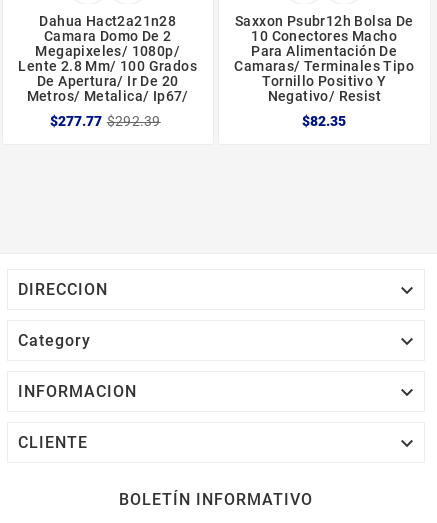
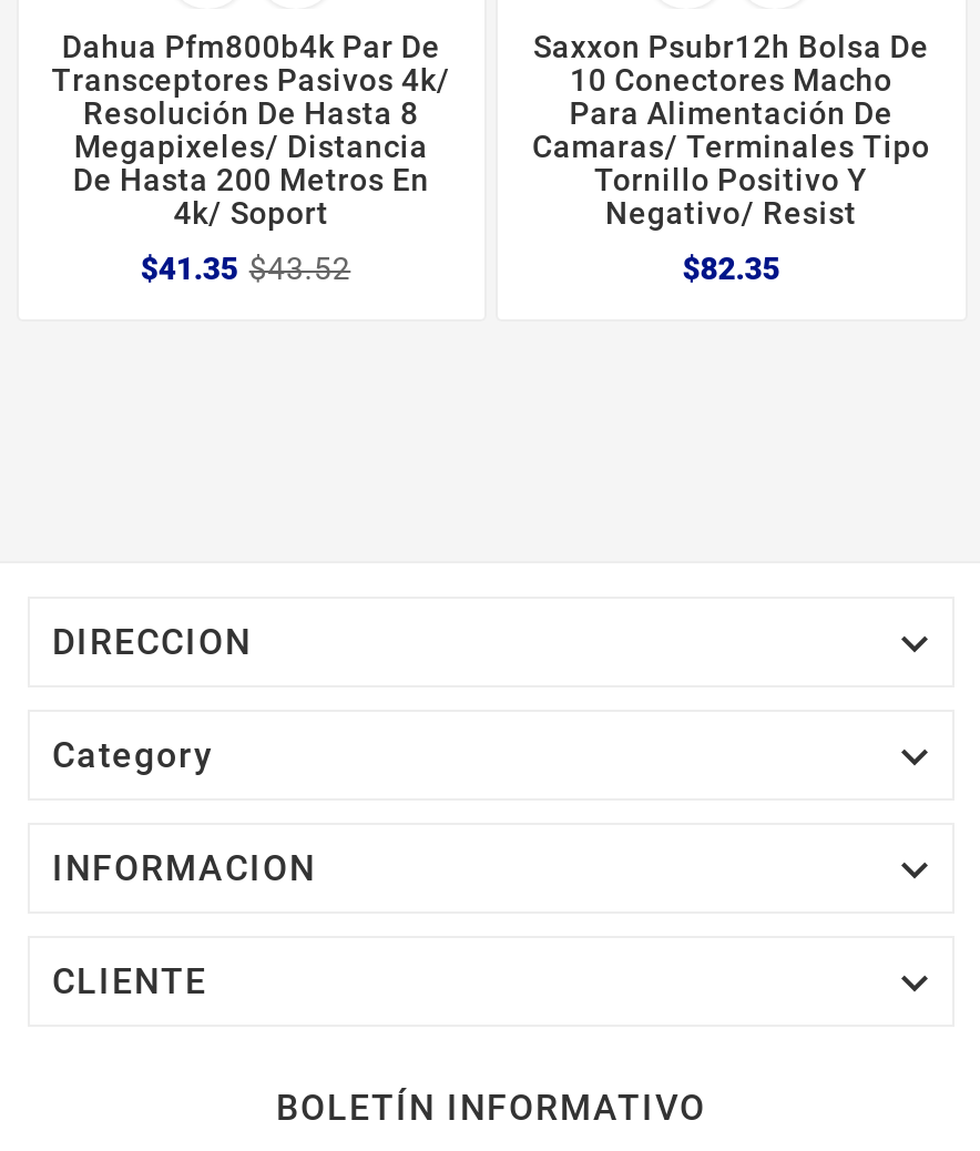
[18,13,197,104] Dahua Hact2a21n28 | Camara Domo De 2 | Megapixeles/ 1080p/ | Lente 2.8 Mm/ 100 Grados | De Apertura/ Ir De 20 | Metros/ Metalica/ Ip67/ -> [52,28,451,230] Dahua Pfm800b4k Par De | Transceptores Pasivos 4k/ | Resolución De Hasta 8 | Megapixeles/ Distancia | De Hasta 200 Metros En | 4k/ Soport
[50,113,161,129] $277.77 $292.39 -> [140,250,351,286] $41.35 $43.52

